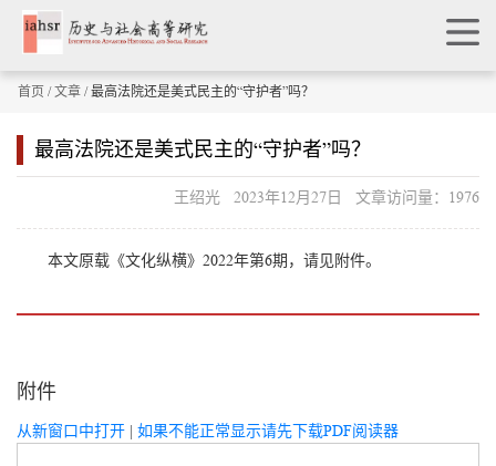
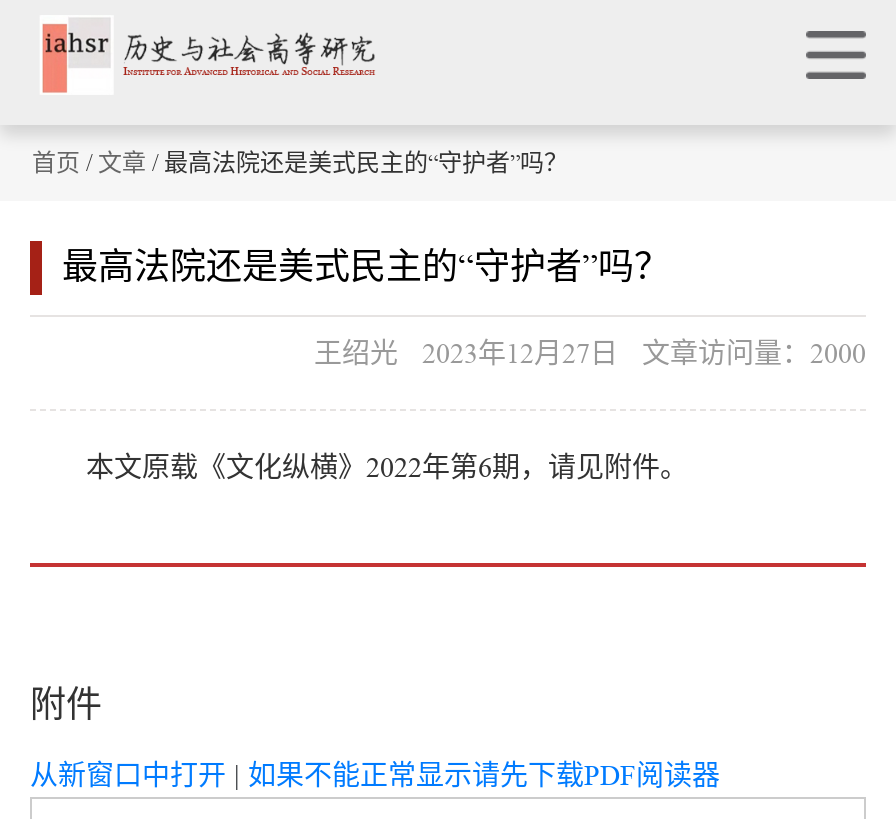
[174,188,479,206] 王绍光 2023年12月27日 文章访问量：1976 -> [314,337,866,369] 王绍光 2023年12月27日 文章访问量：2000

